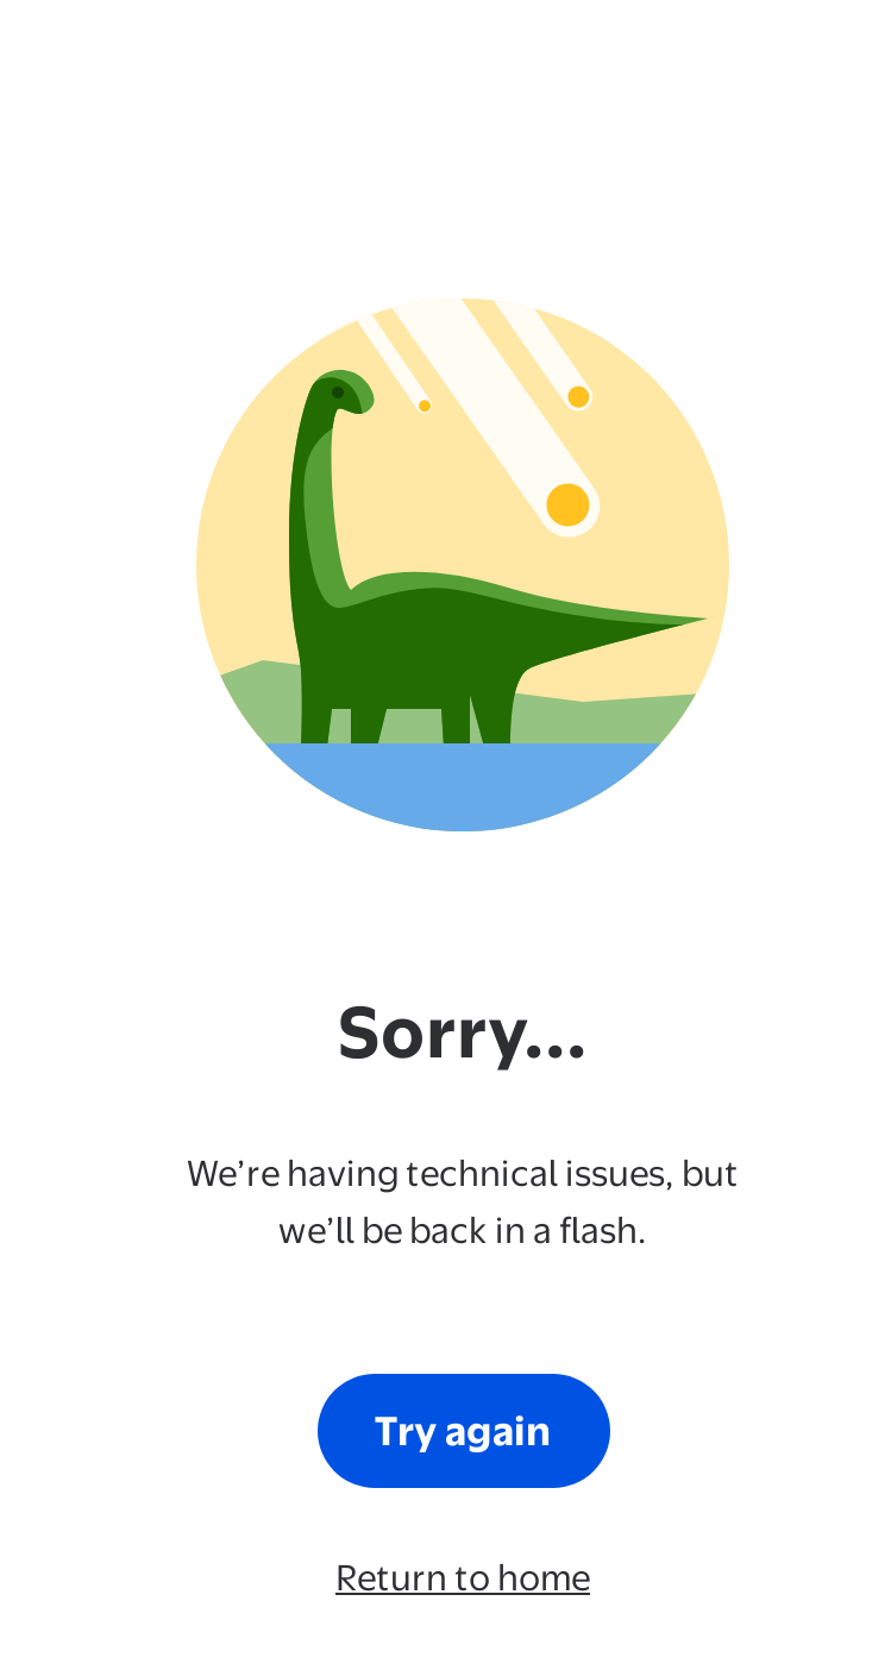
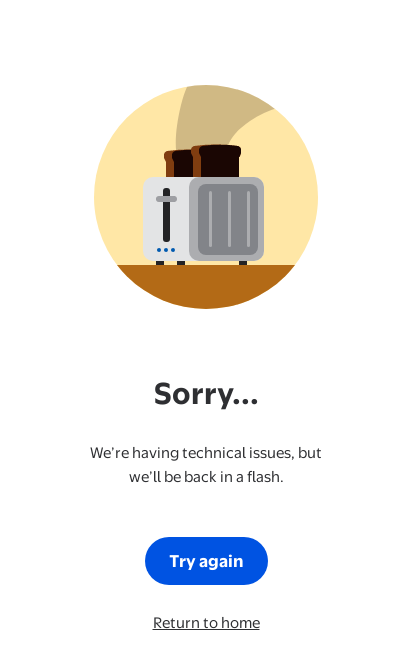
[220,301,705,834] [image] -> [105,85,305,310] [image]

